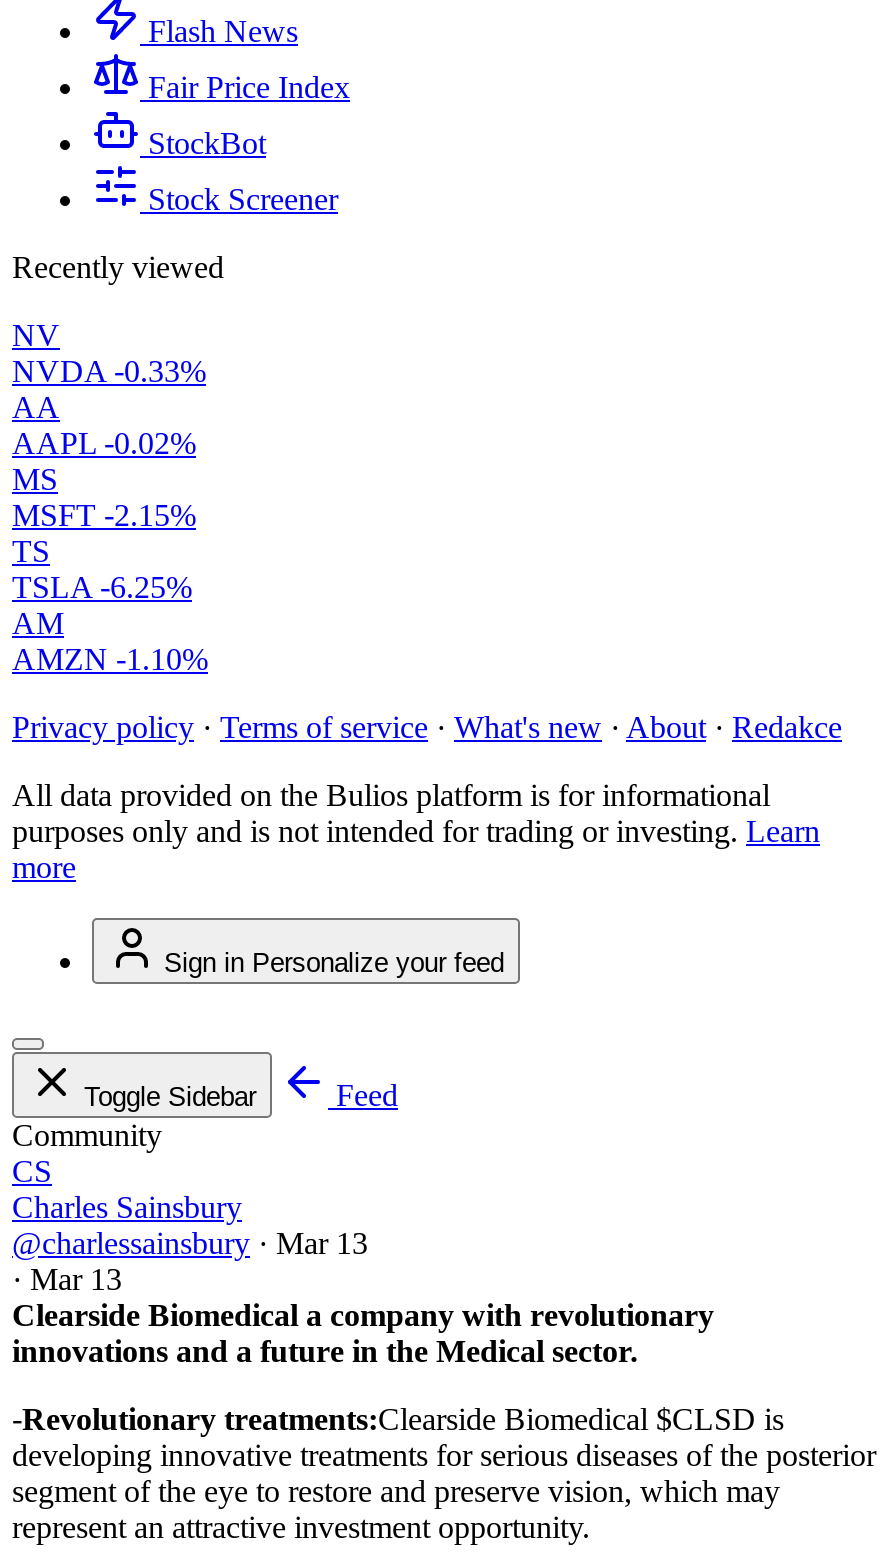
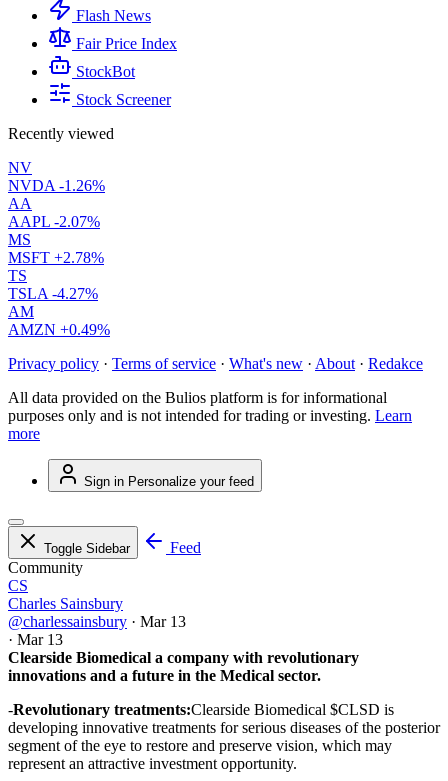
[12,354,206,388] NVDA -0.33% -> [8,177,105,194] NVDA -1.26%
[12,426,196,460] AAPL -0.02% -> [8,213,100,230] AAPL -2.07%
[12,498,196,532] MSFT -2.15% -> [8,249,104,266] MSFT +2.78%
[12,570,192,604] TSLA -6.25% -> [8,285,98,302] TSLA -4.27%
[12,642,208,676] AMZN -1.10% -> [8,321,110,338] AMZN +0.49%

